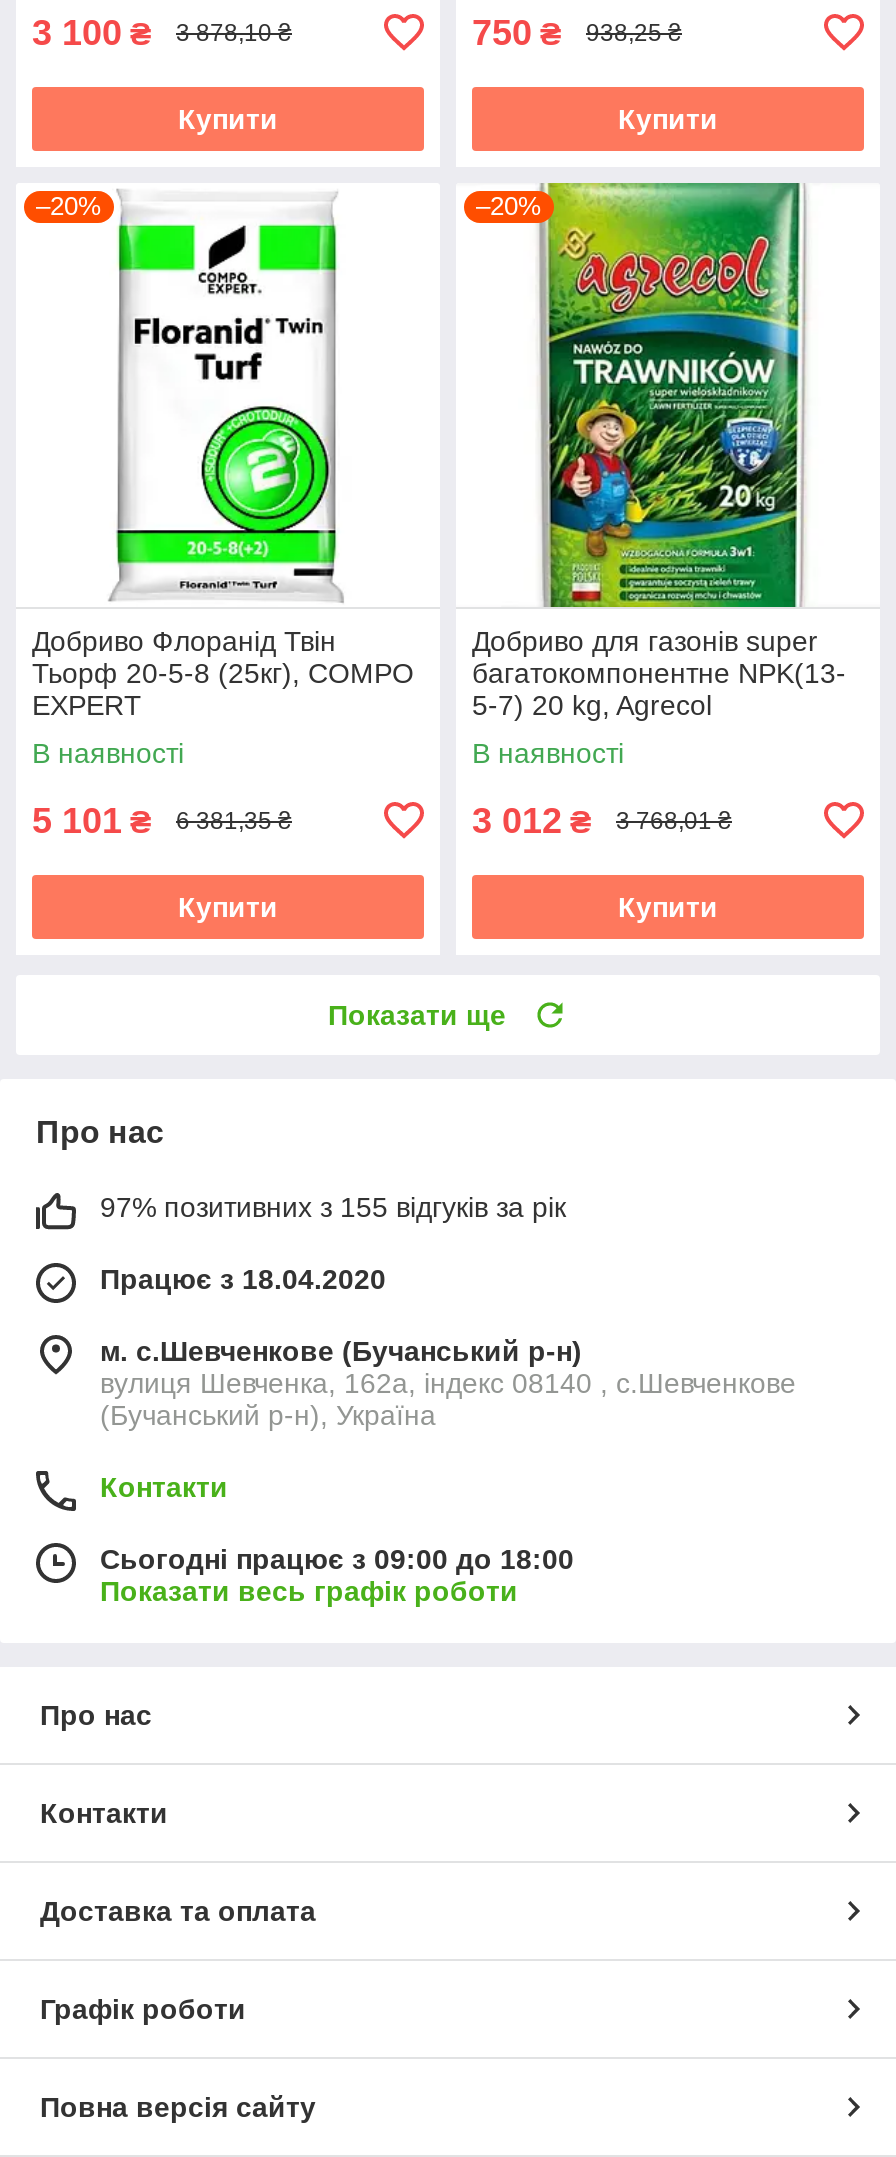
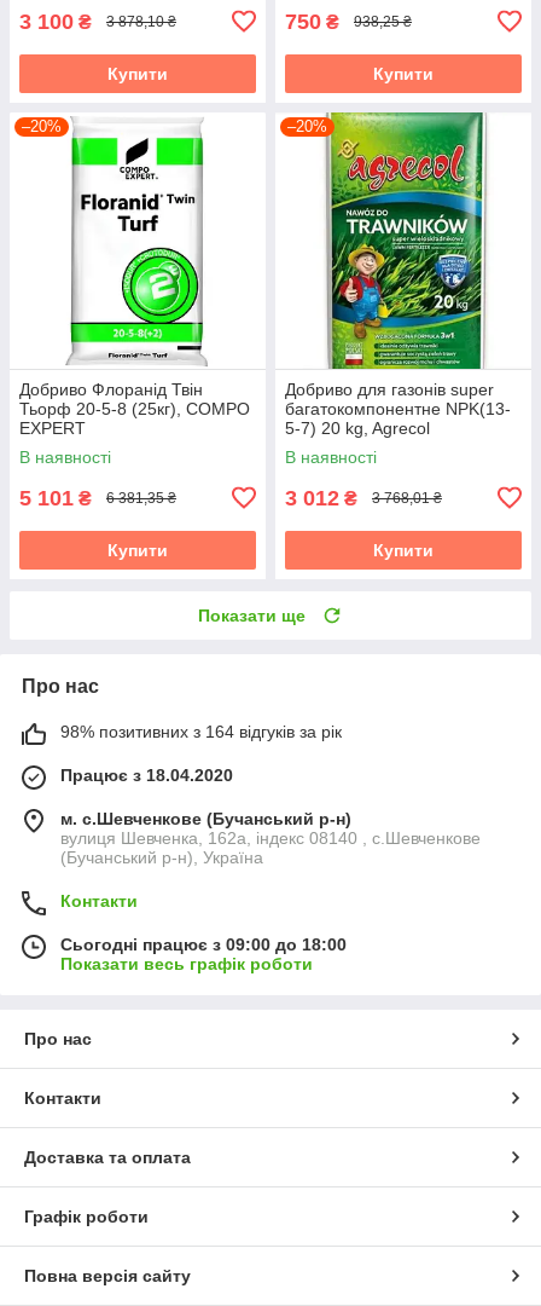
[100,1191,566,1223] 97% позитивних з 155 відгуків за рік -> [60,722,342,741] 98% позитивних з 164 відгуків за рік

